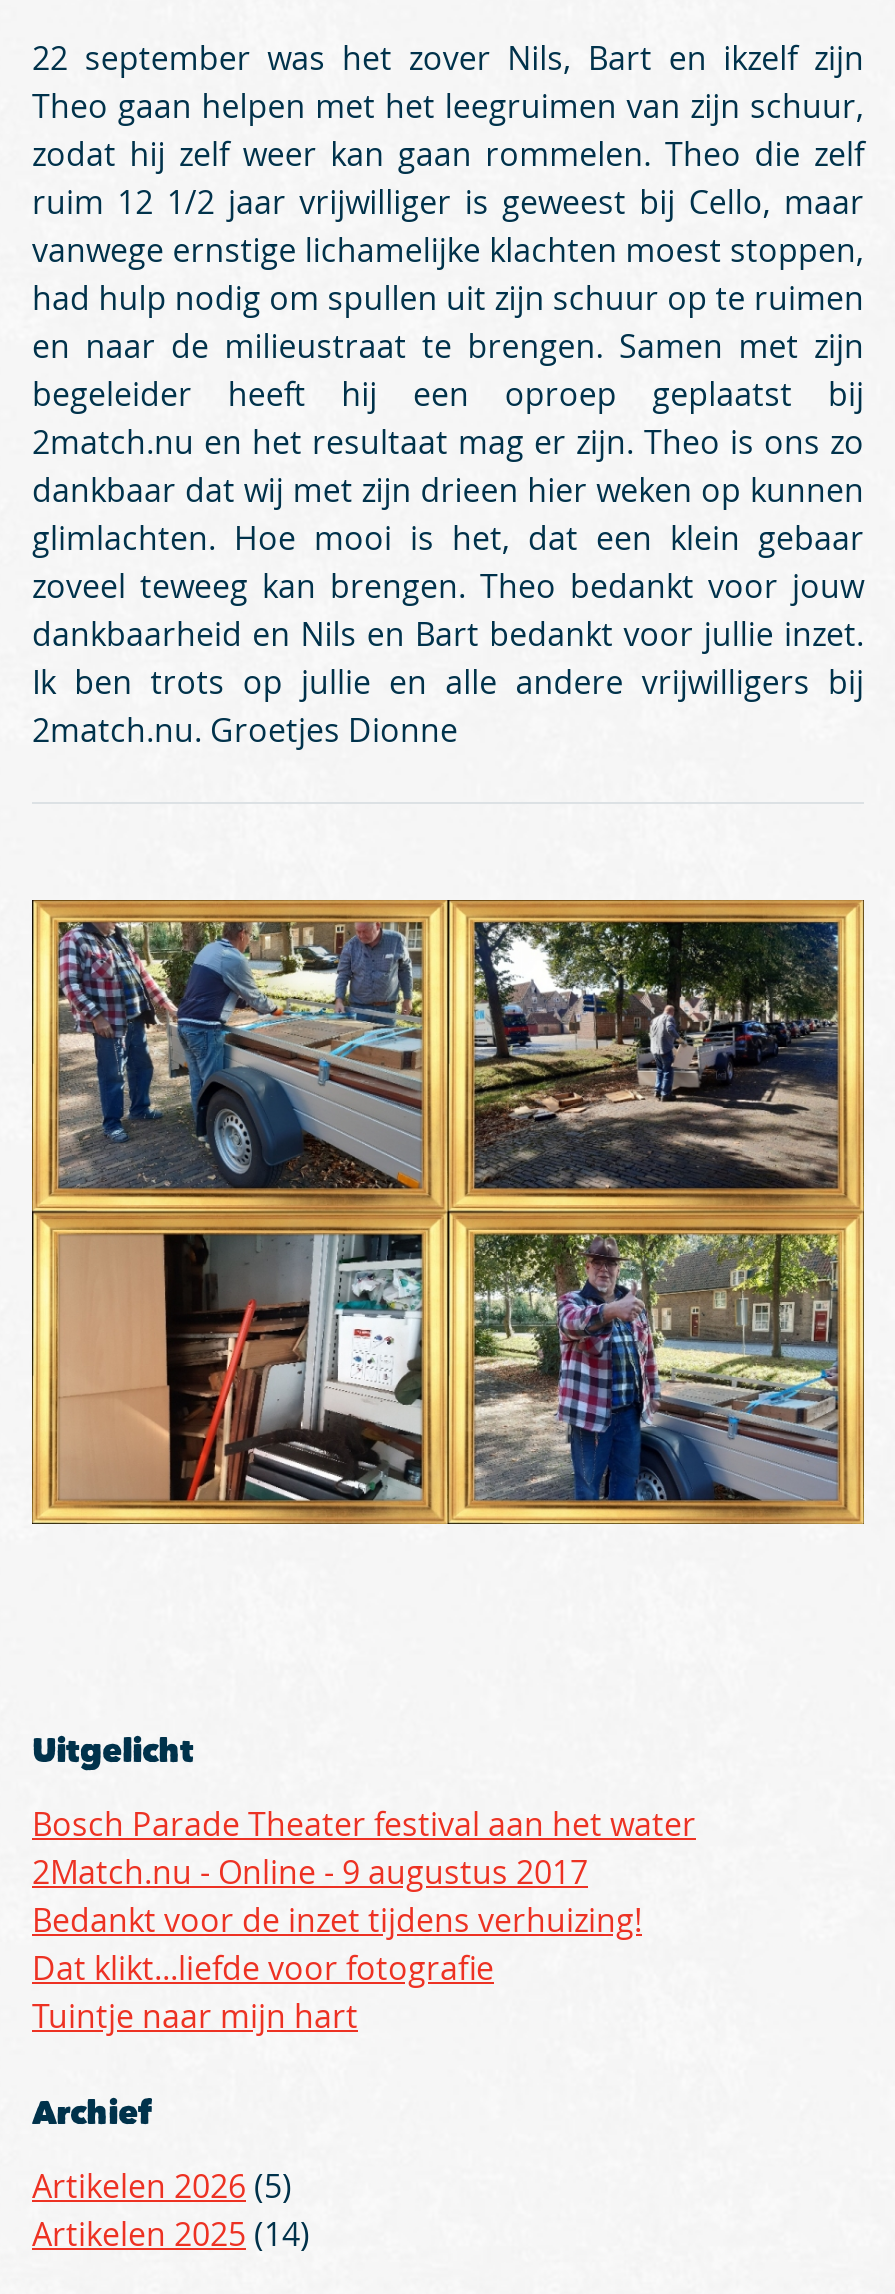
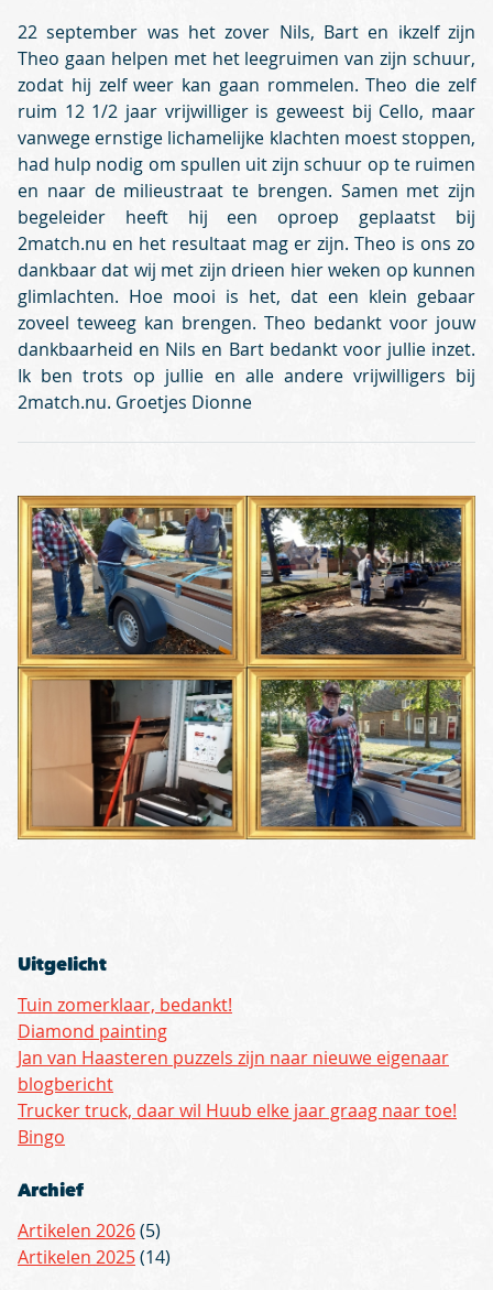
[32,1802,696,2038] Bosch Parade Theater festival aan het water | 2Match.nu - Online - 9 augustus 2017 | Bedankt voor de inzet tijdens verhuizing! | Dat klikt...liefde voor fotografie | Tuintje naar mijn hart -> [18,993,457,1149] Tuin zomerklaar, bedankt! | Diamond painting | Jan van Haasteren puzzels zijn naar nieuwe eigenaar | blogbericht | Trucker truck, daar wil Huub elke jaar graag naar toe! | Bingo

